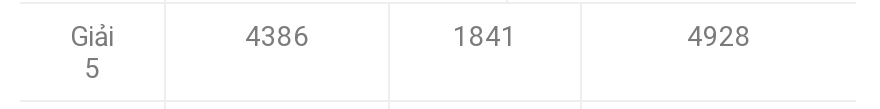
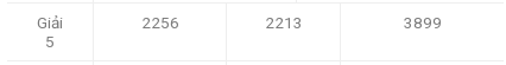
[245,21,309,53] 4386 -> [141,14,179,32] 2256
[453,21,517,53] 1841 -> [264,14,302,32] 2213
[687,21,751,53] 4928 -> [403,14,441,32] 3899

